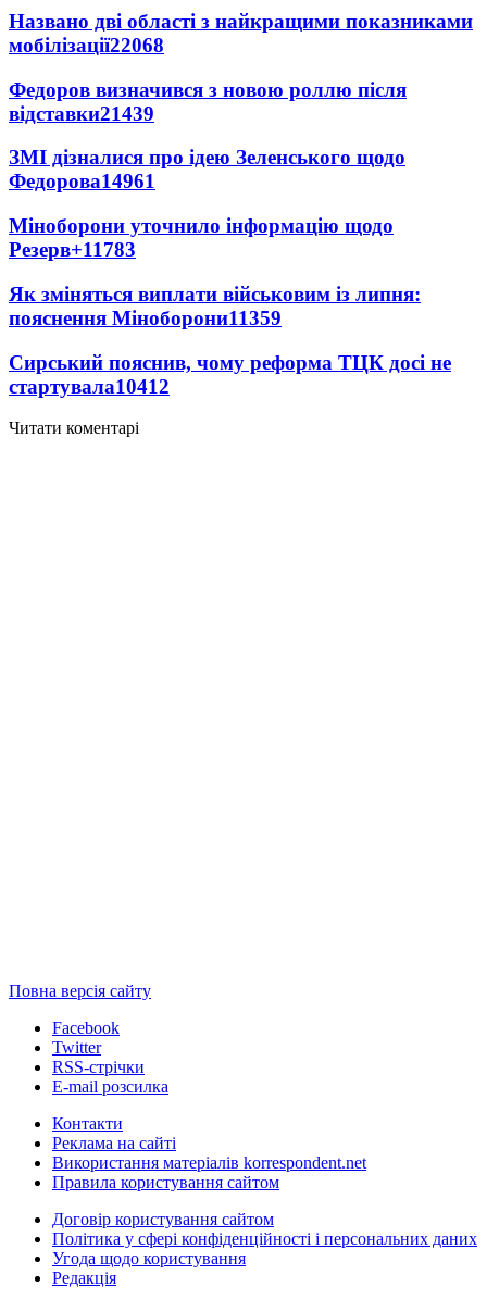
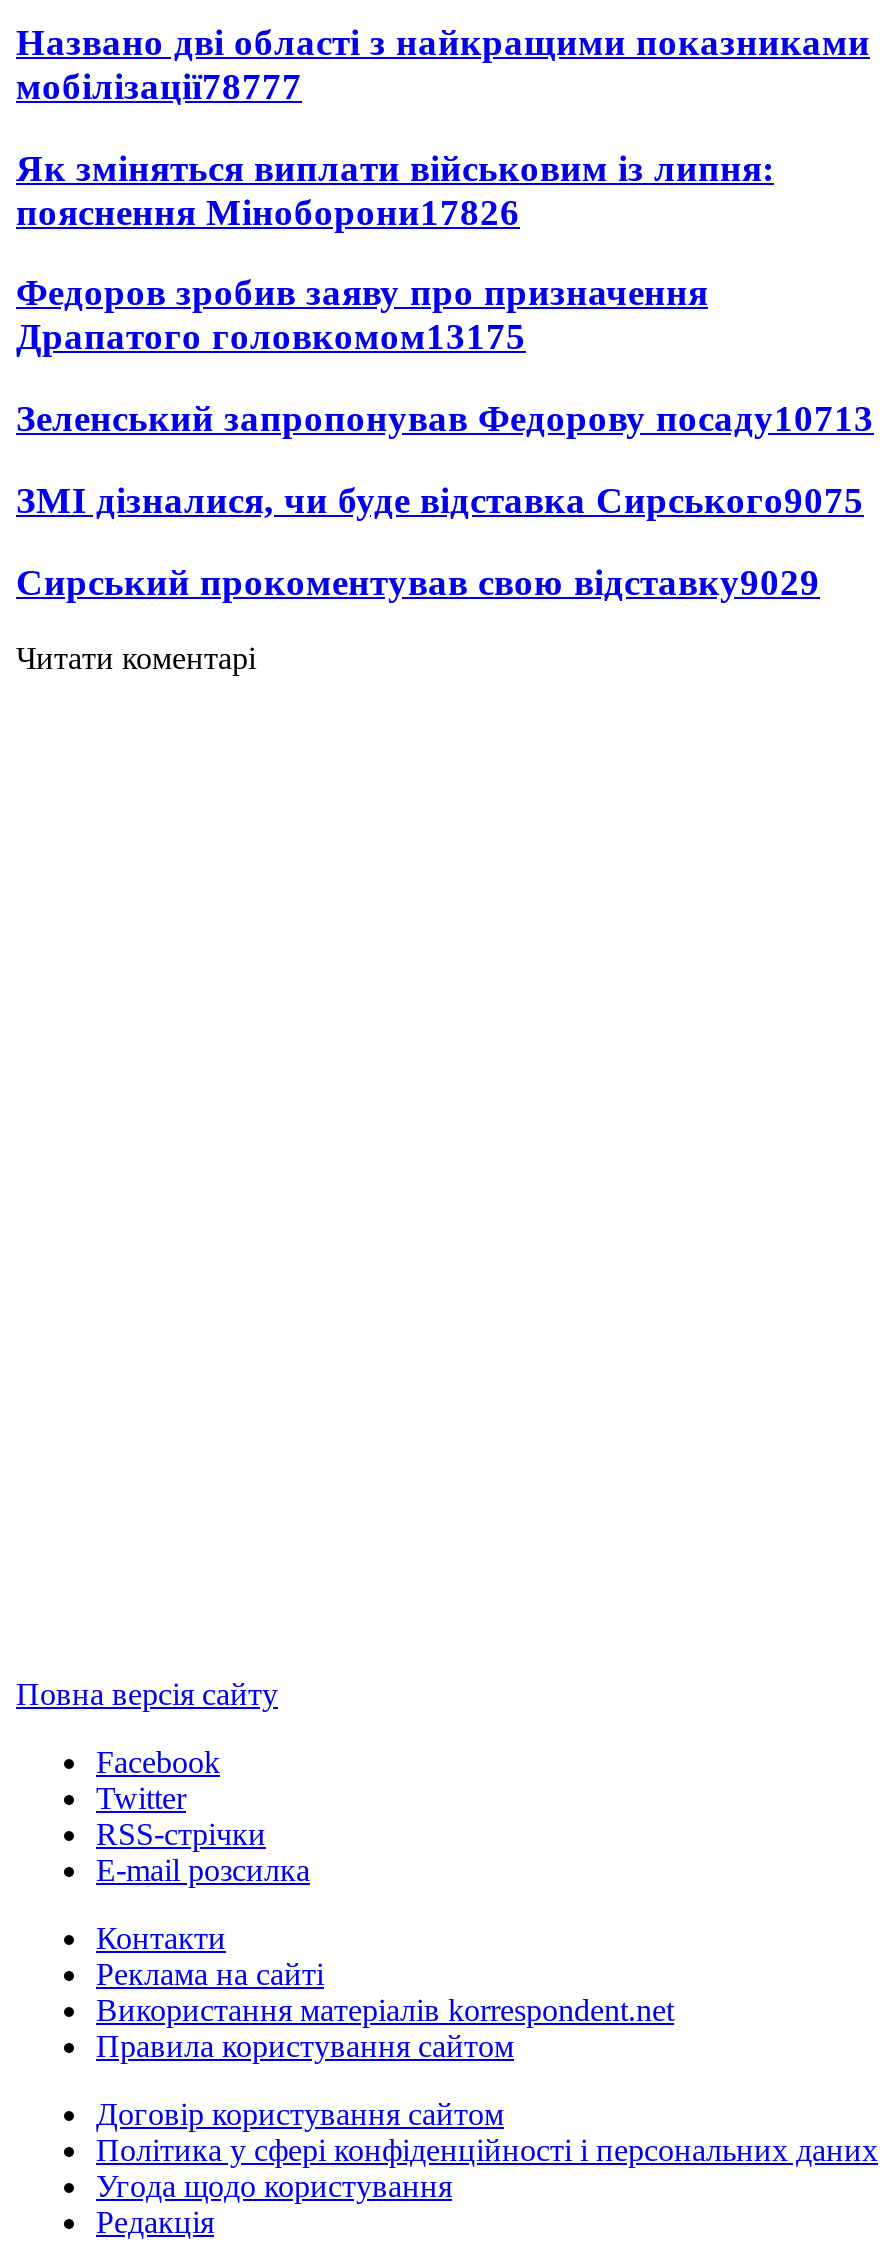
[9,34,407,261] мобілізації22068 | Федоров визначився з новою роллю після | відставки21439 | ЗМІ дізналися про ідею Зеленського щодо | Федорова14961 | Міноборони уточнило інформацію щодо | Резерв+11783 -> [16,65,302,107] мобілізації78777
moved [9,282,421,305] -> [16,146,774,188]: Як зміняться виплати військовим із липня:
[9,306,451,397] пояснення Міноборони11359 | Сирський пояснив, чому реформа ТЦК досі не | стартувала10412 -> [16,190,874,602] пояснення Міноборони17826 | Федоров зробив заяву про призначення | Драпатого головкомом13175 | Зеленський запропонував Федорову посаду10713 | ЗМІ дізналися, чи буде відставка Сирського9075 | Сирський прокоментував свою відставку9029

